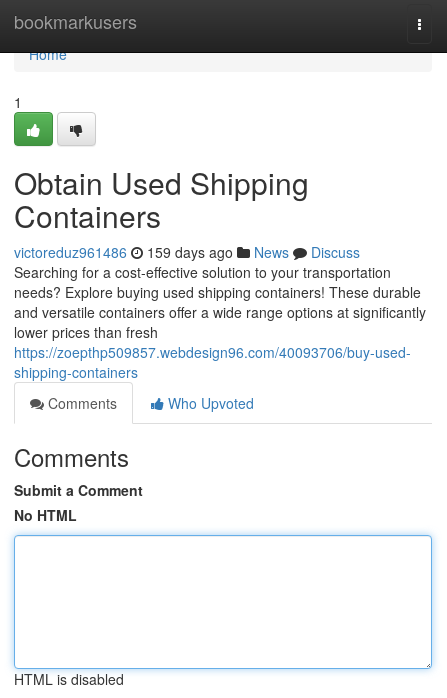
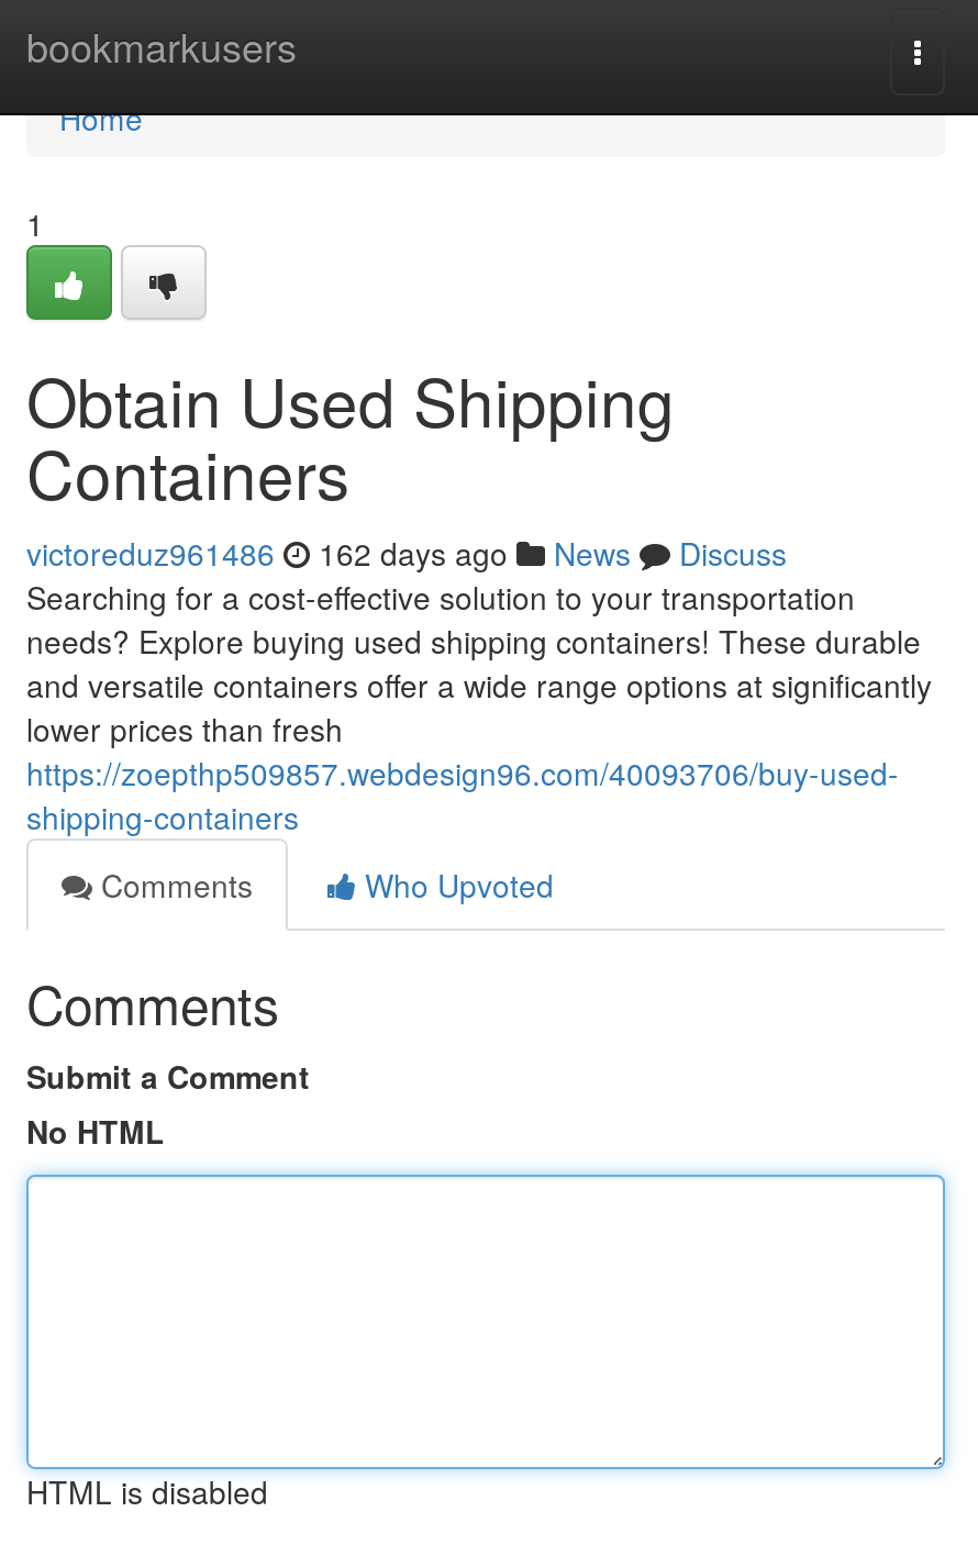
[14,242,360,262] victoreduz961486 159 days ago News Discuss -> [26,531,787,575] victoreduz961486 162 days ago News Discuss

